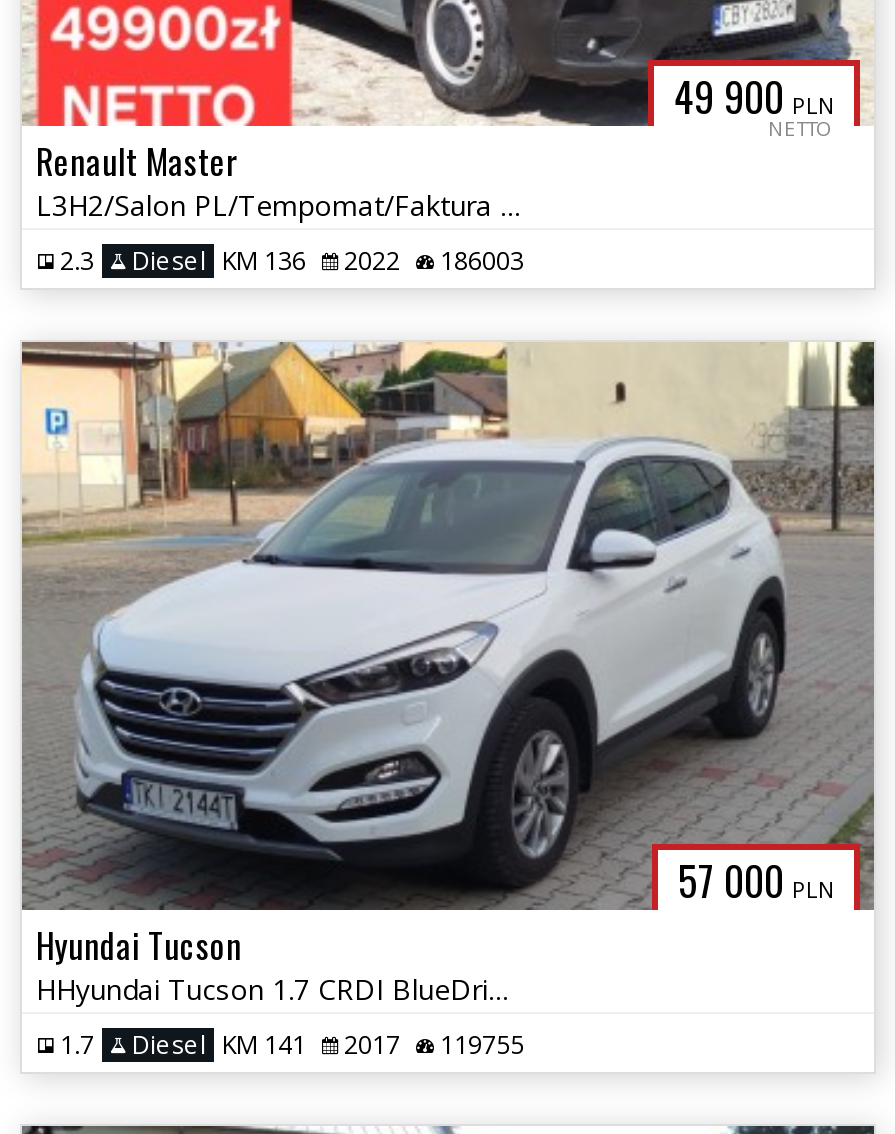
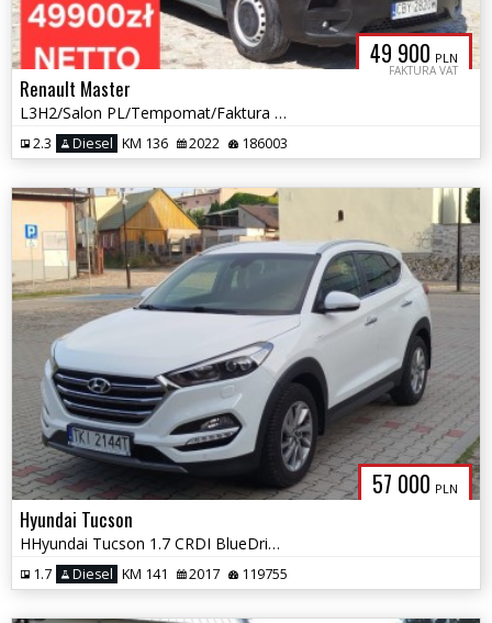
[768,114,834,142] NETTO -> [389,63,458,78] FAKTURA VAT

